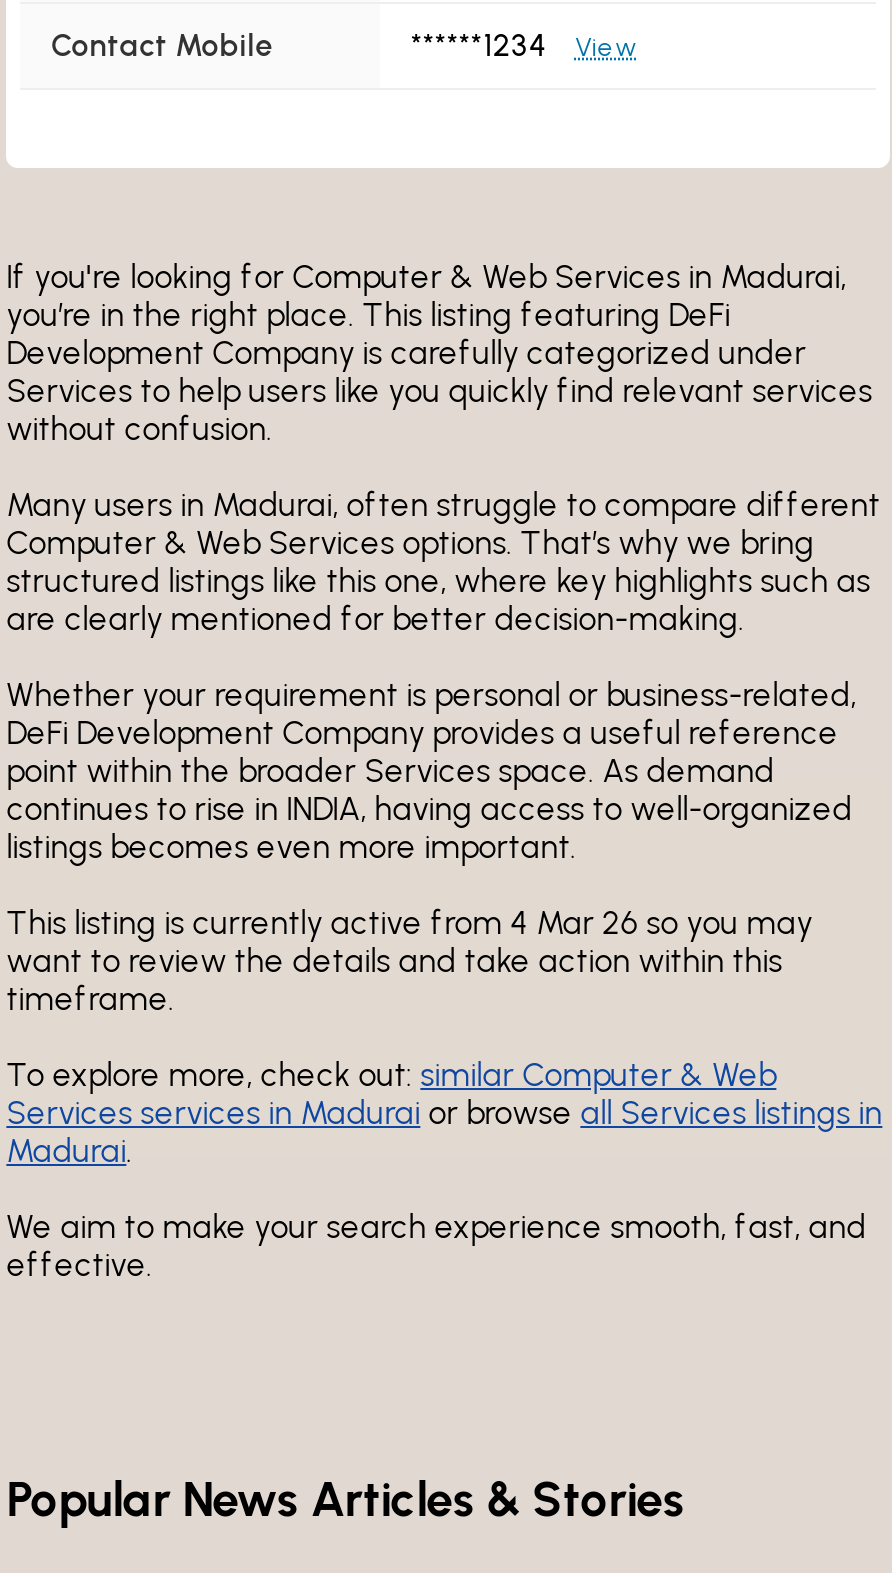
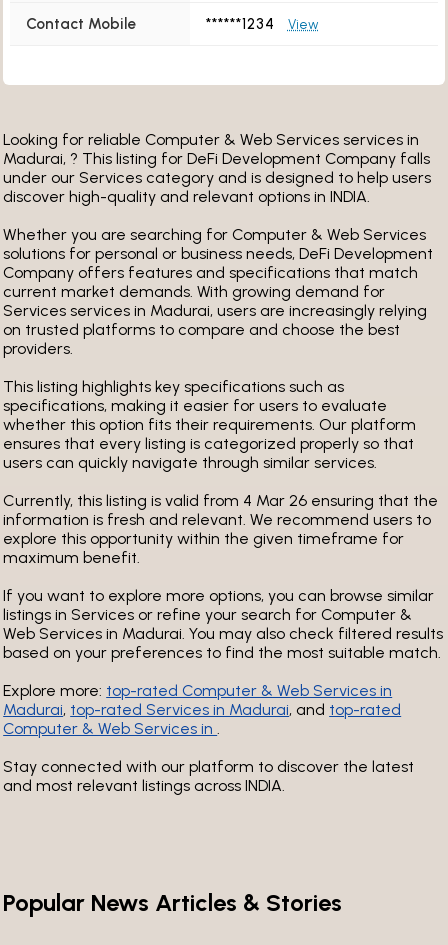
[6,258,882,1284] If you're looking for Computer & Web Services in Madurai, | you’re in the right place. This listing featuring DeFi | Development Company is carefully categorized under | Services to help users like you quickly find relevant services | without confusion. | Many users in Madurai, often struggle to compare different | Computer & Web Services options. That’s why we bring | structured listings like this one, where key highlights such as | are clearly mentioned for better decision-making. | Whether your requirement is personal or business-related, | DeFi Development Company provides a useful reference | point within the broader Services space. As demand | continues to rise in INDIA, having access to well-organized | listings becomes even more important. | This listing is currently active from 4 Mar 26 so you may | want to review the details and take action within this | timeframe. | To explore more, check out: similar Computer & Web | Services services in Madurai or browse all Services listings in | Madurai. | We aim to make your search experience smooth, fast, and | effective. -> [3,130,443,795] Looking for reliable Computer & Web Services services in | Madurai, ? This listing for DeFi Development Company falls | under our Services category and is designed to help users | discover high-quality and relevant options in INDIA. | Whether you are searching for Computer & Web Services | solutions for personal or business needs, DeFi Development | Company offers features and specifications that match | current market demands. With growing demand for | Services services in Madurai, users are increasingly relying | on trusted platforms to compare and choose the best | providers. | This listing highlights key specifications such as | specifications, making it easier for users to evaluate | whether this option fits their requirements. Our platform | ensures that every listing is categorized properly so that | users can quickly navigate through similar services. | Currently, this listing is valid from 4 Mar 26 ensuring that the | information is fresh and relevant. We recommend users to | explore this opportunity within the given timeframe for | maximum benefit. | If you want to explore more options, you can browse similar | listings in Services or refine your search for Computer & | Web Services in Madurai. You may also check filtered results | based on your preferences to find the most suitable match. | Explore more: top-rated Computer & Web Services in | Madurai, top-rated Services in Madurai, and top-rated | Computer & Web Services in. | Stay connected with our platform to discover the latest | and most relevant listings across INDIA.

